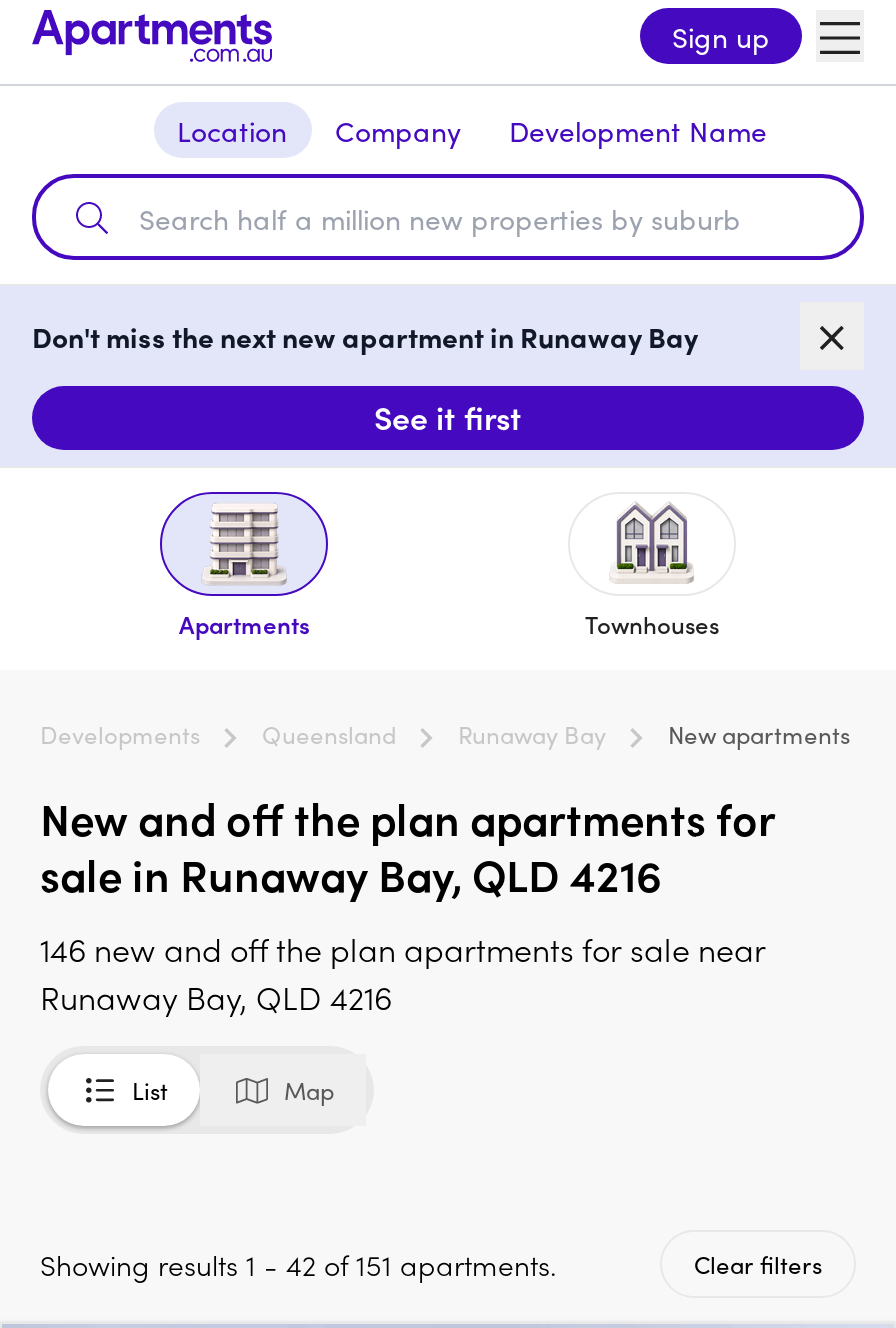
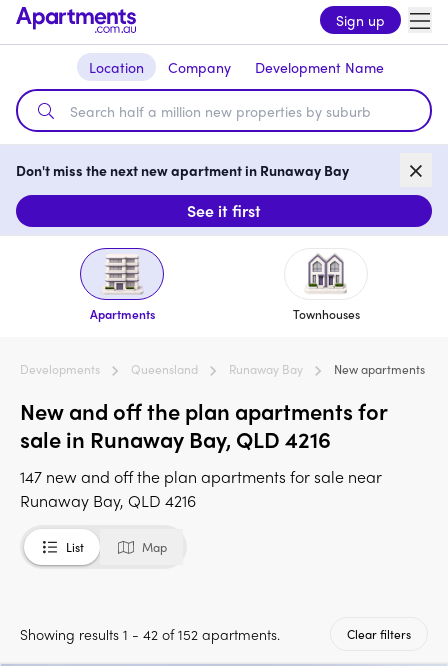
[40,927,766,973] 146 new and off the plan apartments for sale near -> [20,465,382,488] 147 new and off the plan apartments for sale near
[40,1245,556,1285] Showing results 1 - 42 of 151 apartments. -> [20,624,280,644] Showing results 1 - 42 of 152 apartments.

